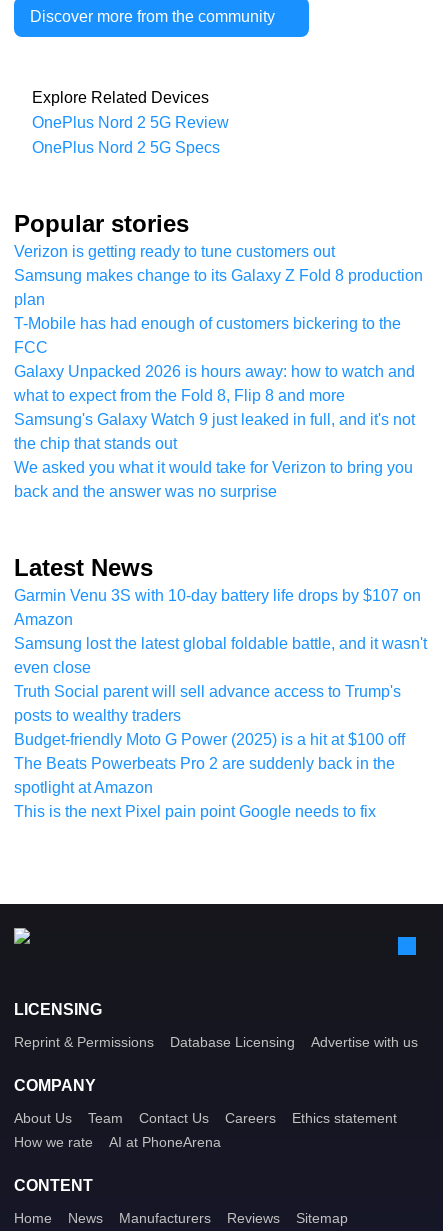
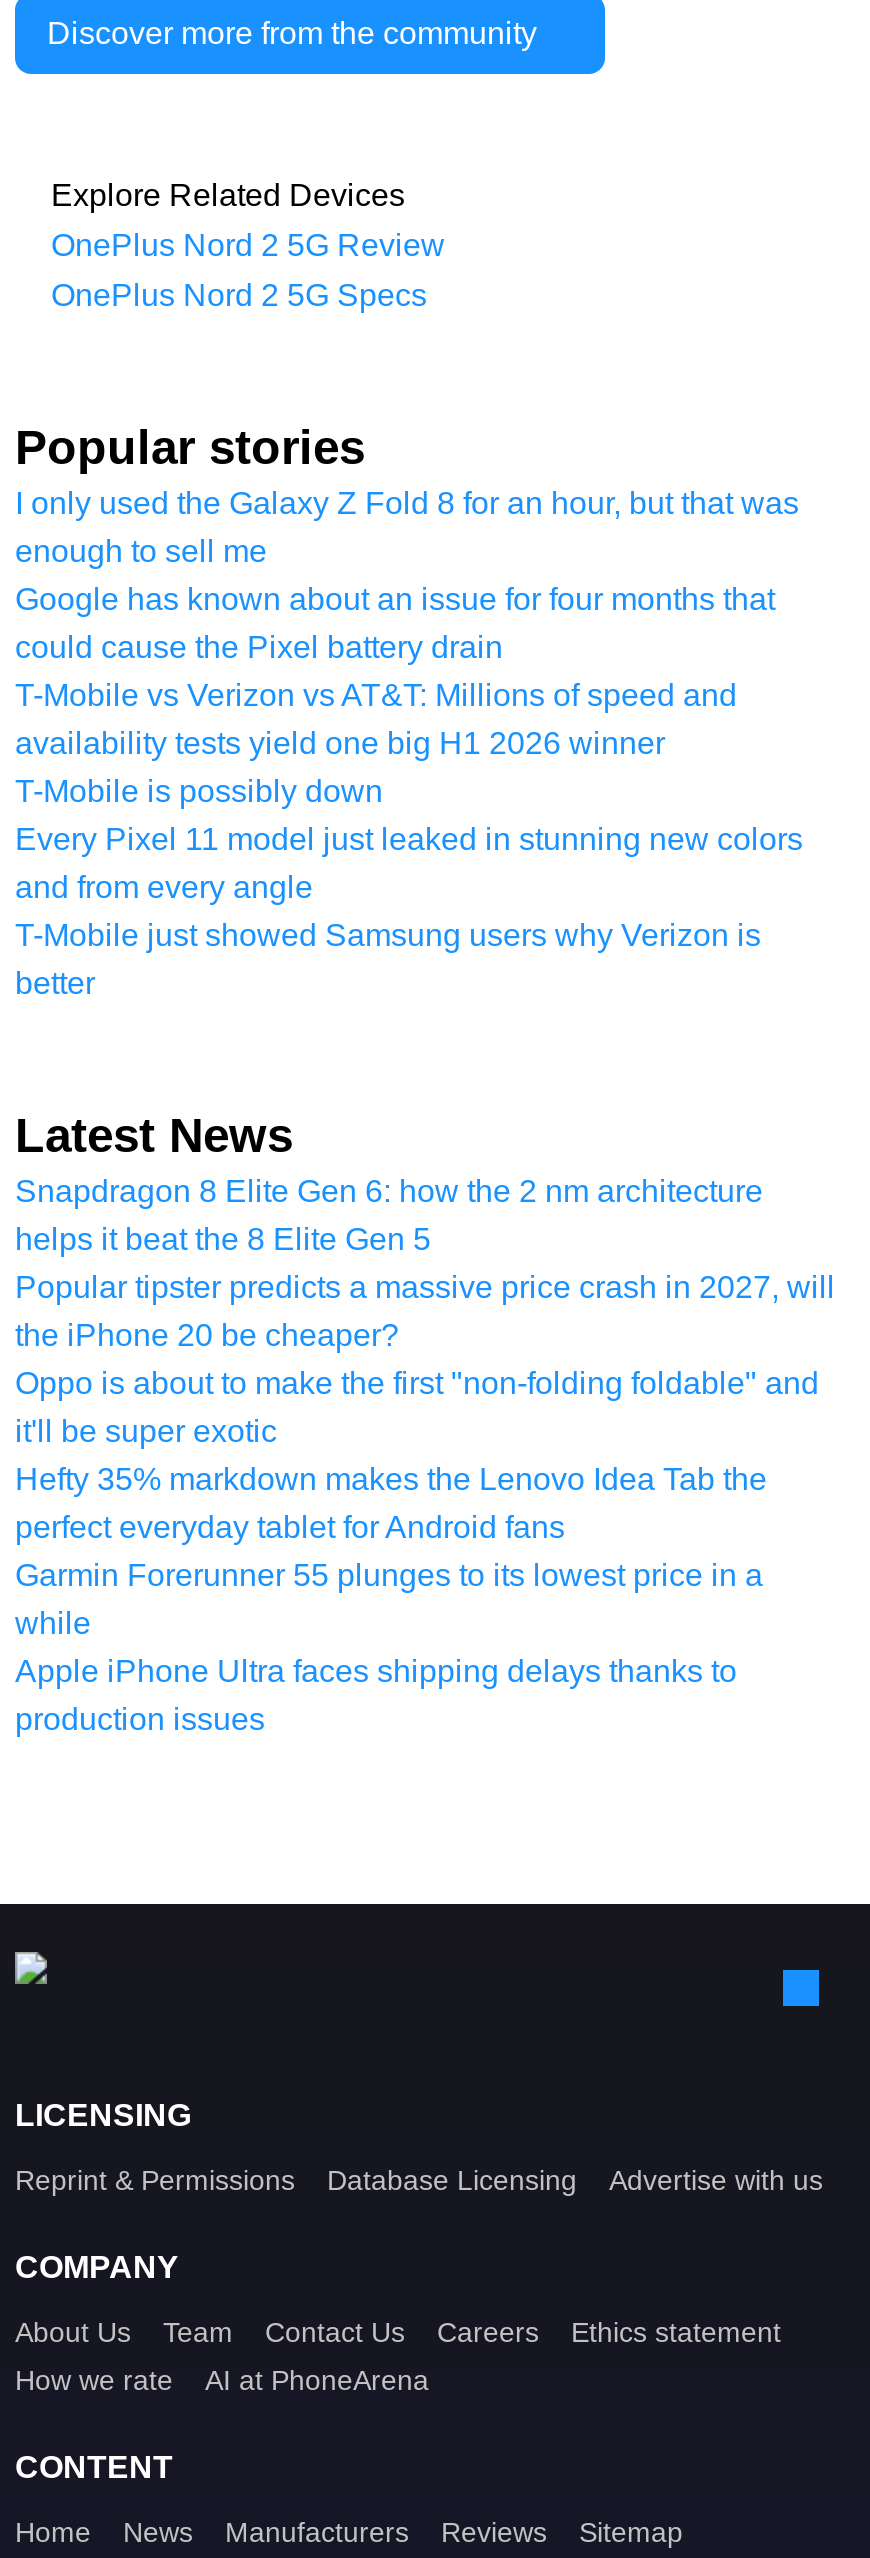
[14,243,423,500] Verizon is getting ready to tune customers out | Samsung makes change to its Galaxy Z Fold 8 production | plan | T-Mobile has had enough of customers bickering to the | FCC | Galaxy Unpacked 2026 is hours away: how to watch and | what to expect from the Fold 8, Flip 8 and more | Samsung's Galaxy Watch 9 just leaked in full, and it's not | the chip that stands out | We asked you what it would take for Verizon to bring you | back and the answer was no surprise -> [15,486,803,1000] I only used the Galaxy Z Fold 8 for an hour, but that was | enough to sell me | Google has known about an issue for four months that | could cause the Pixel battery drain | T-Mobile vs Verizon vs AT&T: Millions of speed and | availability tests yield one big H1 2026 winner | T-Mobile is possibly down | Every Pixel 11 model just leaked in stunning new colors | and from every angle | T-Mobile just showed Samsung users why Verizon is | better
[14,587,427,820] Garmin Venu 3S with 10-day battery life drops by $107 on | Amazon | Samsung lost the latest global foldable battle, and it wasn't | even close | Truth Social parent will sell advance access to Trump's | posts to wealthy traders | Budget-friendly Moto G Power (2025) is a hit at $100 off | The Beats Powerbeats Pro 2 are suddenly back in the | spotlight at Amazon | This is the next Pixel pain point Google needs to fix -> [15,1174,835,1736] Snapdragon 8 Elite Gen 6: how the 2 nm architecture | helps it beat the 8 Elite Gen 5 | Popular tipster predicts a massive price crash in 2027, will | the iPhone 20 be cheaper? | Oppo is about to make the first "non-folding foldable" and | it'll be super exotic | Hefty 35% markdown makes the Lenovo Idea Tab the | perfect everyday tablet for Android fans | Garmin Forerunner 55 plunges to its lowest price in a | while | Apple iPhone Ultra faces shipping delays thanks to | production issues

